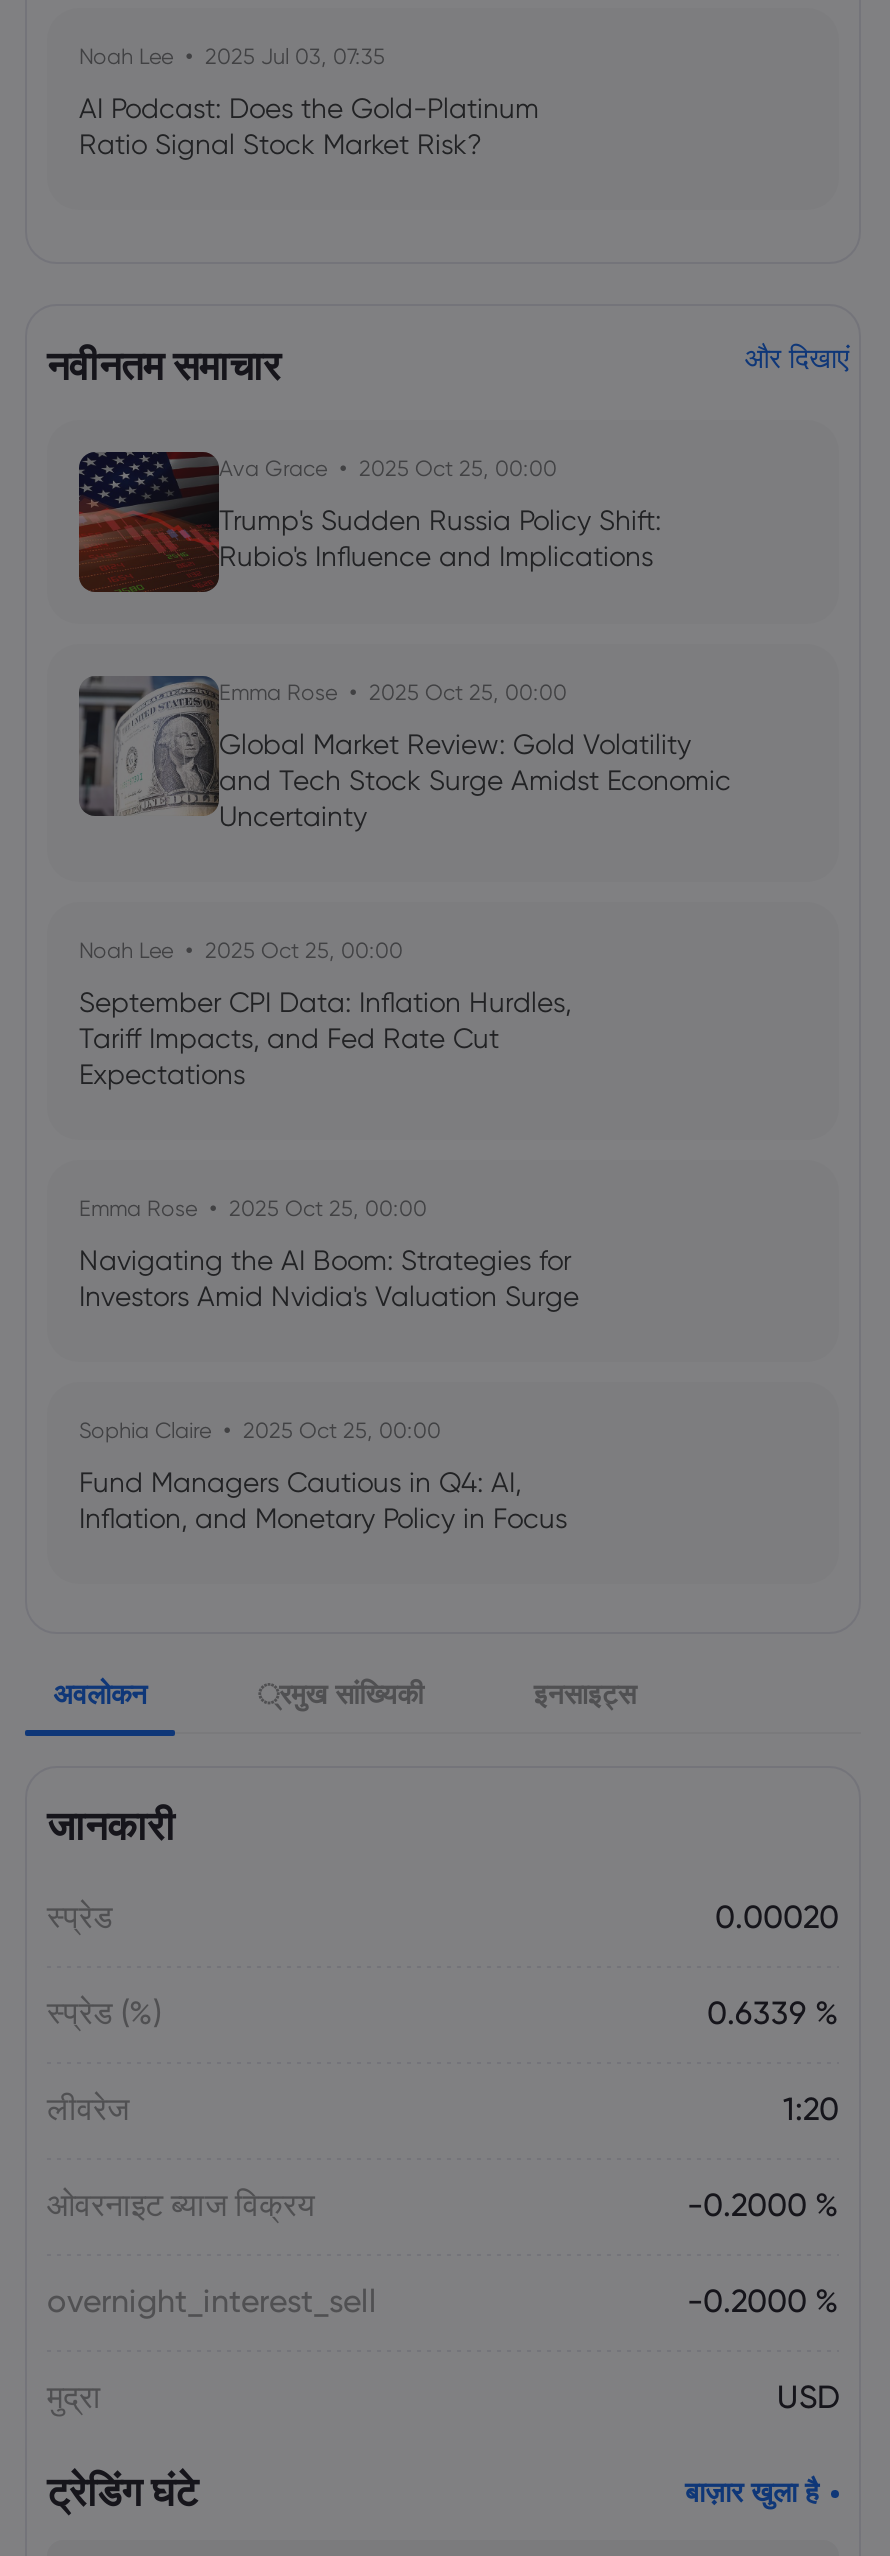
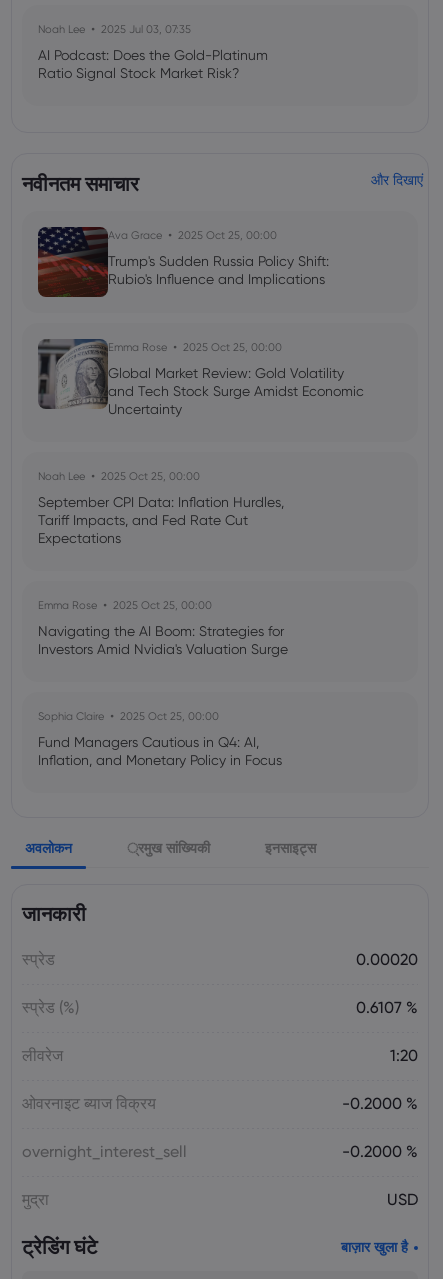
[707,1994,839,2032] 0.6339 % -> [356,998,418,1017] 0.6107 %

